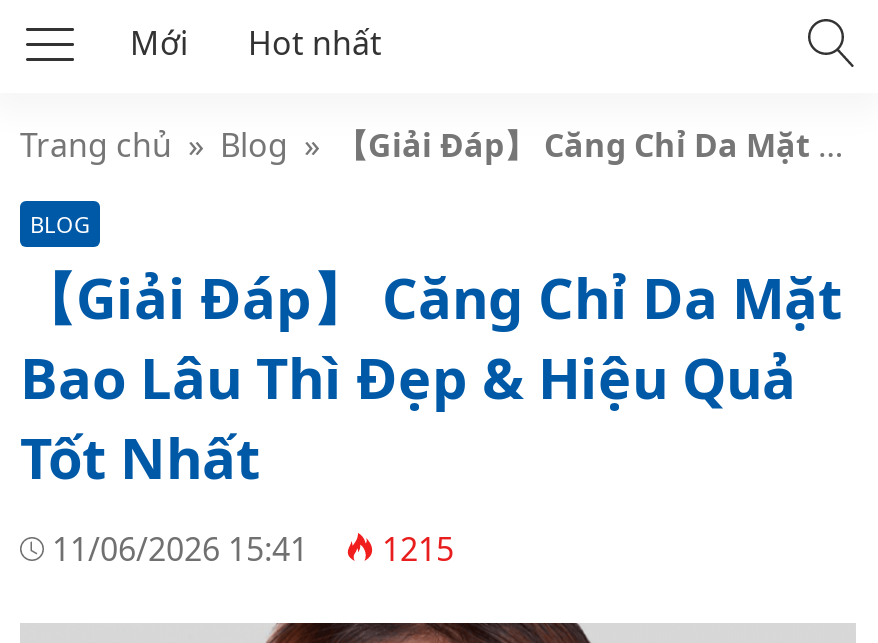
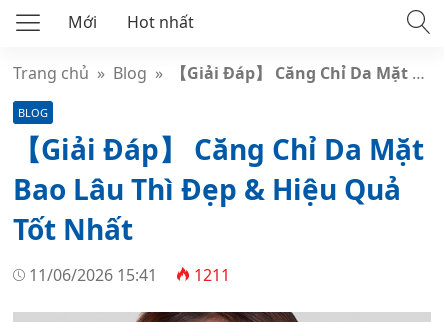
[44,527,454,571] 11/06/2026 15:41 1215 -> [25,264,230,286] 11/06/2026 15:41 1211

